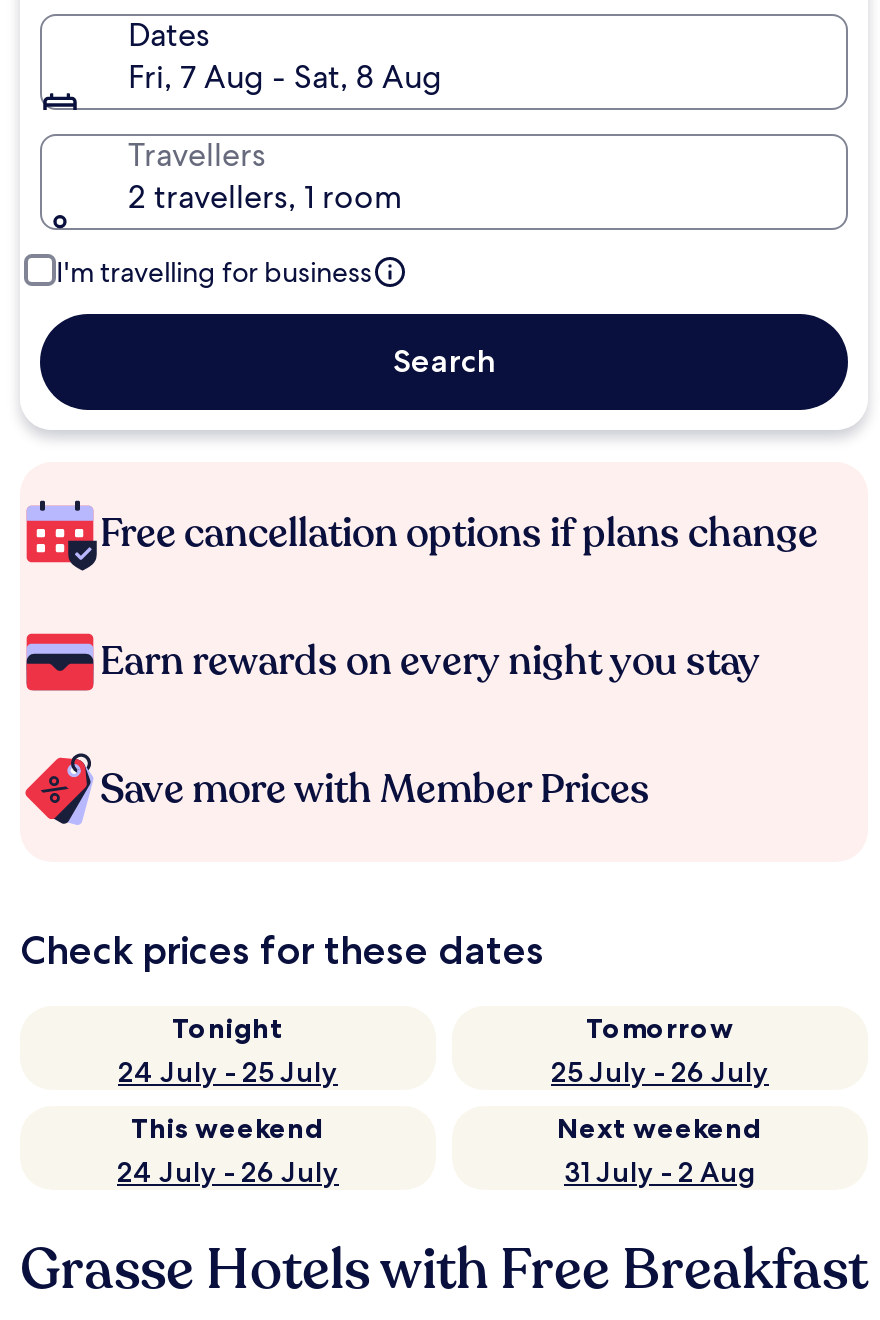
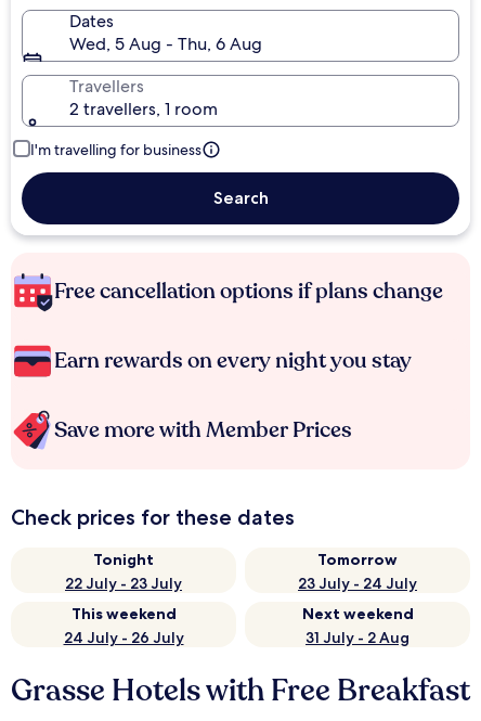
[128,56,442,98] Fri, 7 Aug - Sat, 8 Aug -> [69,33,262,55] Wed, 5 Aug - Thu, 6 Aug
[118,1054,338,1090] 24 July - 25 July -> [65,574,182,593] 22 July - 23 July
[551,1054,769,1090] 25 July - 26 July -> [298,574,417,593] 23 July - 24 July

